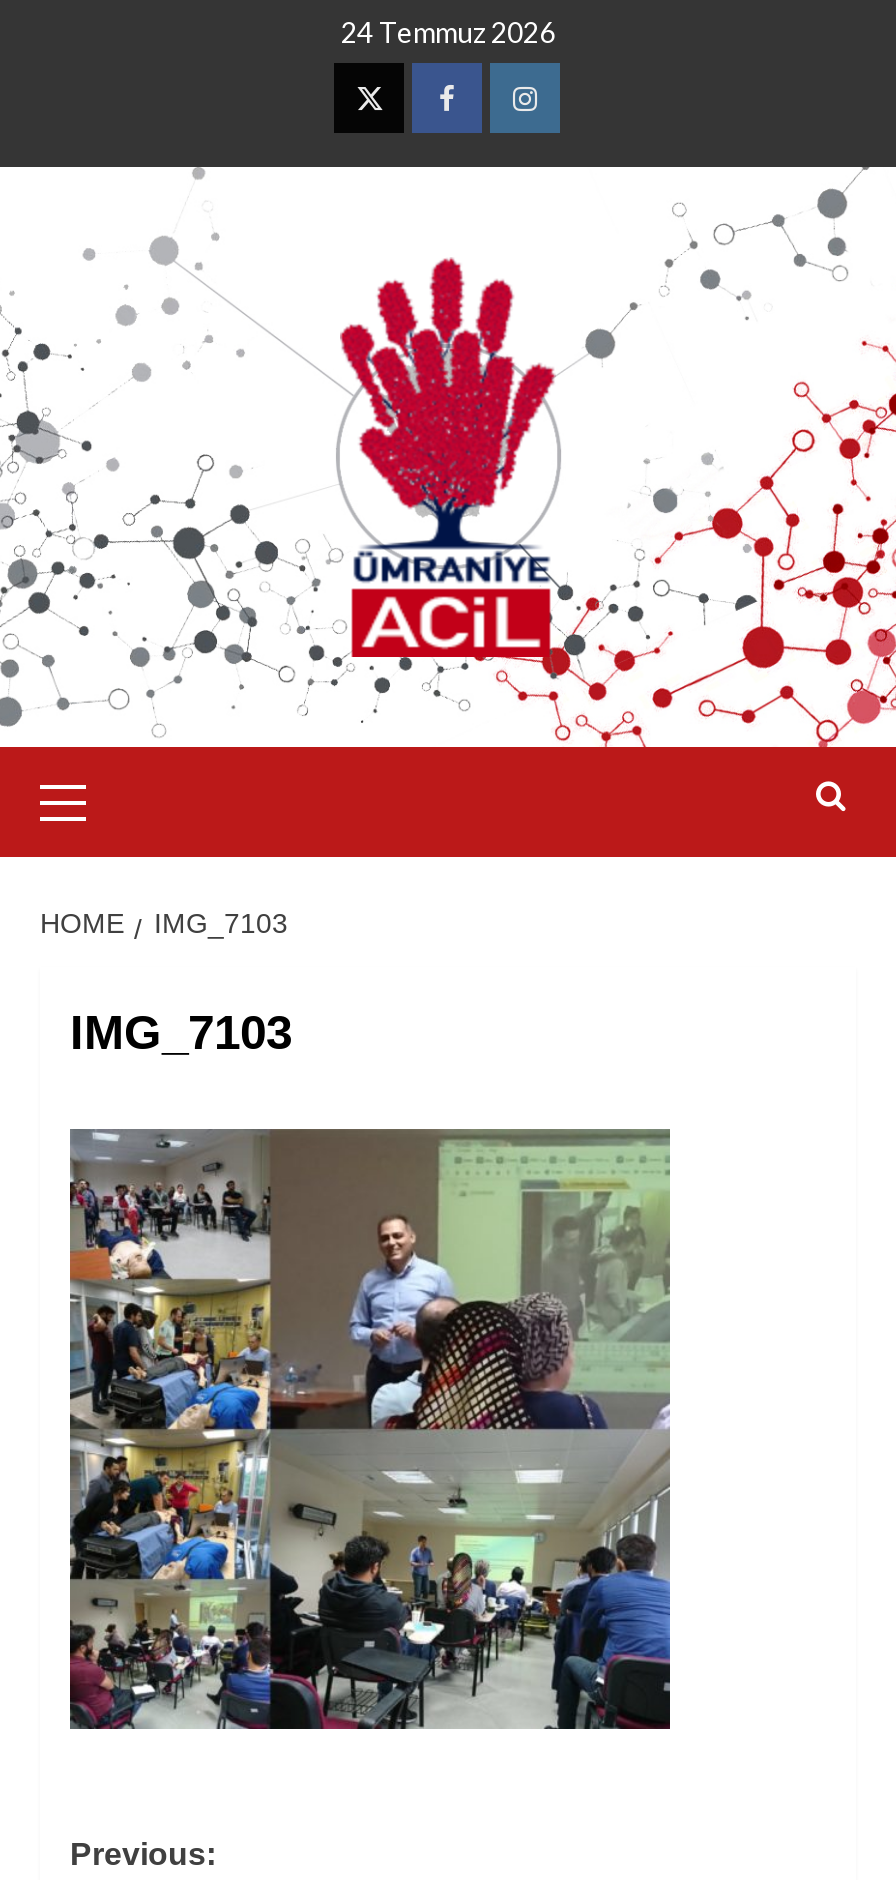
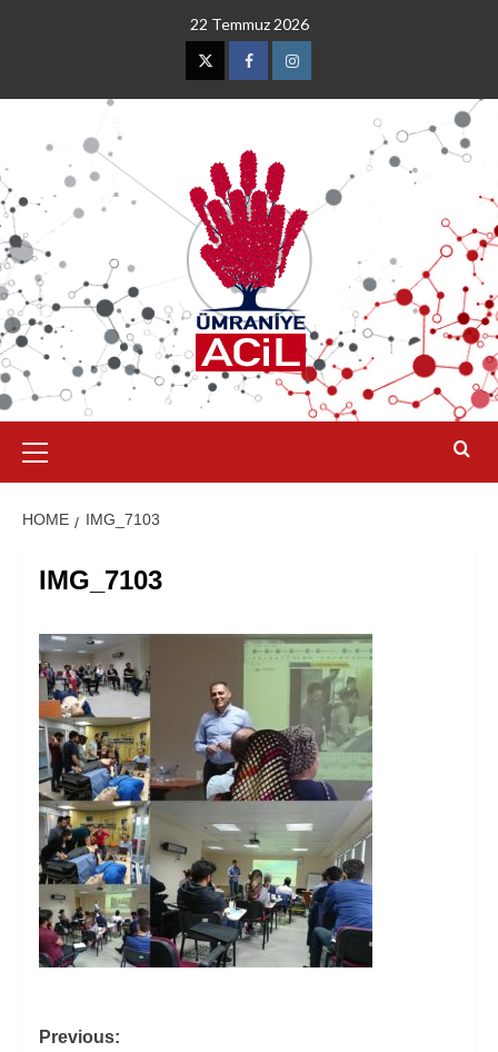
[341,15,555,49] 24 Temmuz 2026 -> [190,14,308,33] 22 Temmuz 2026

